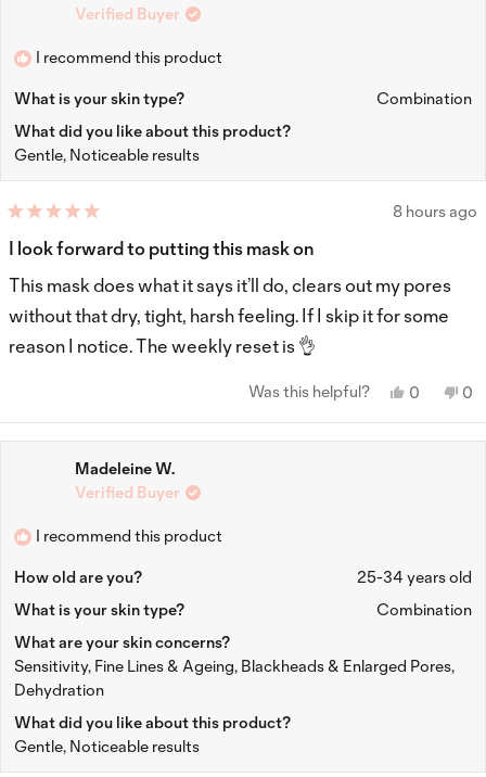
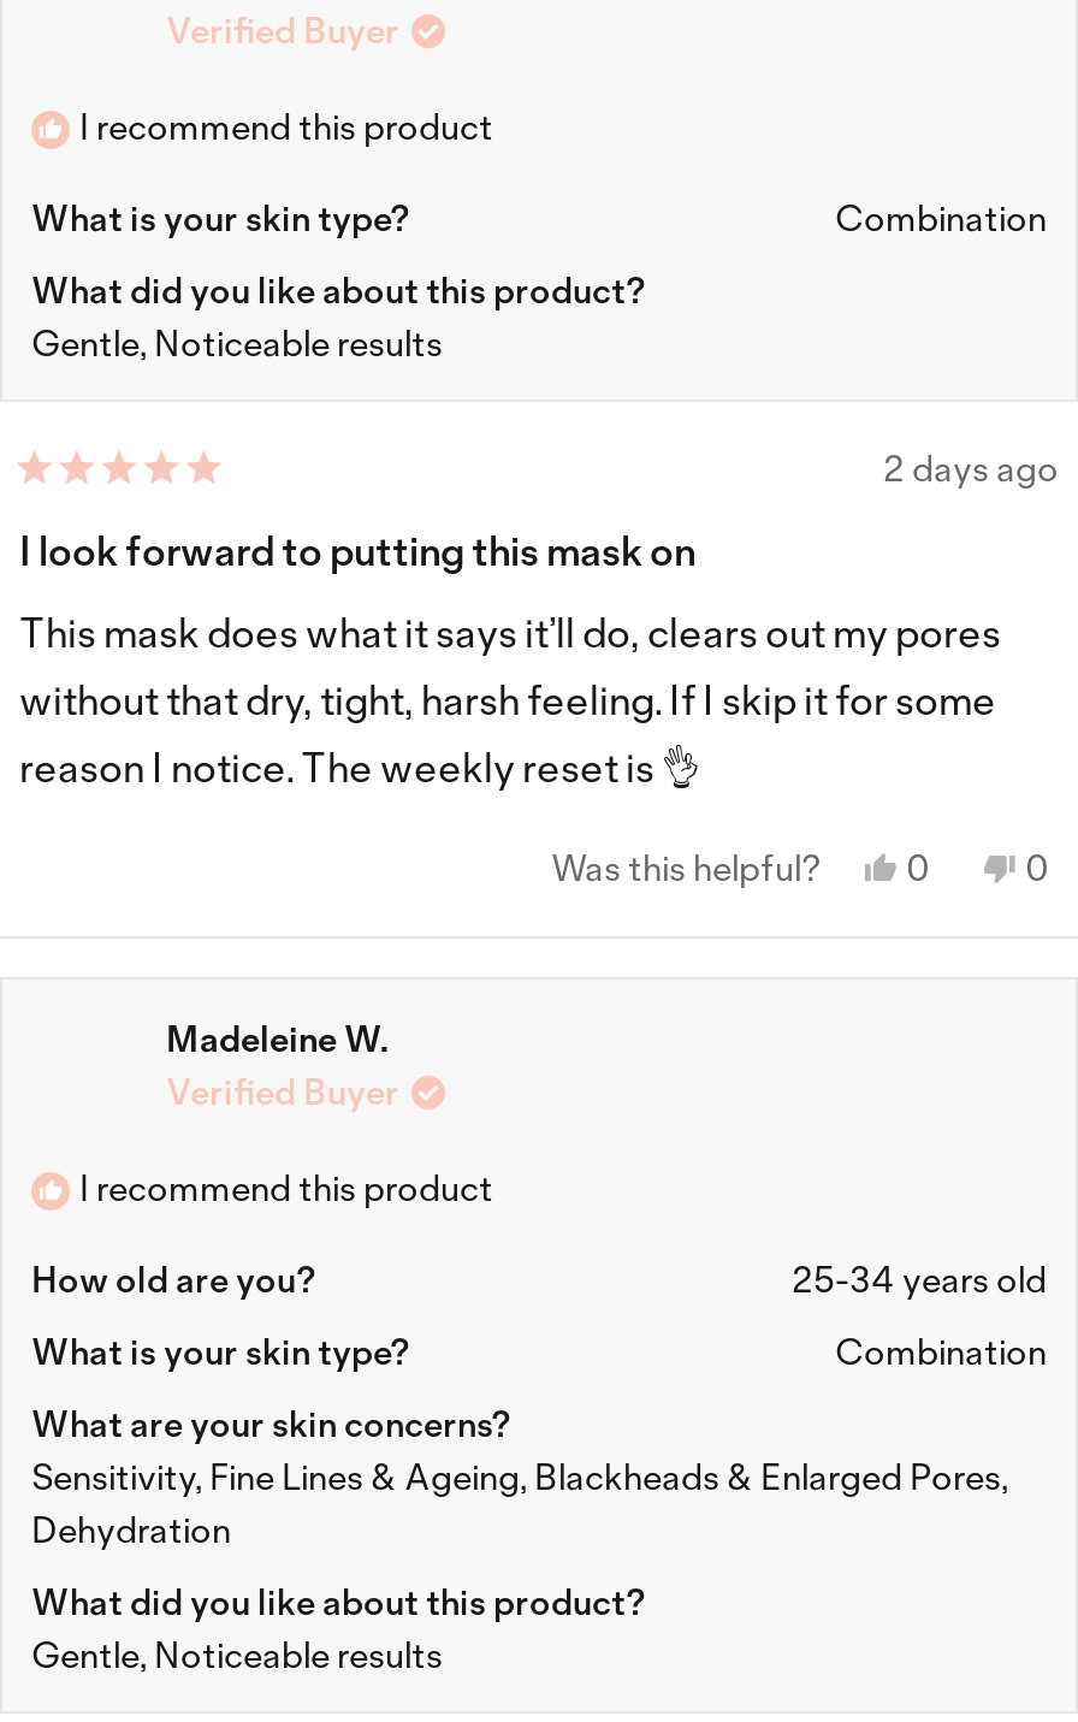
[393,202,477,221] 8 hours ago -> [883,449,1059,490] 2 days ago

